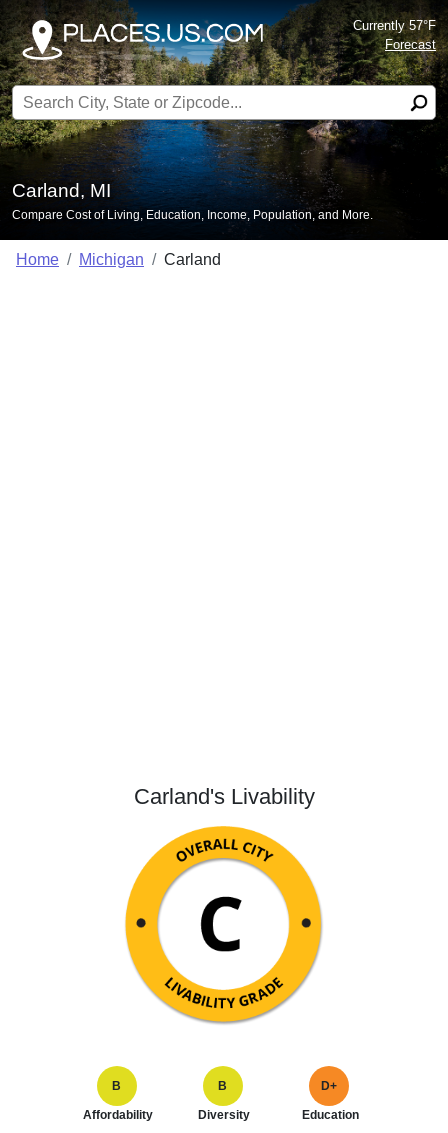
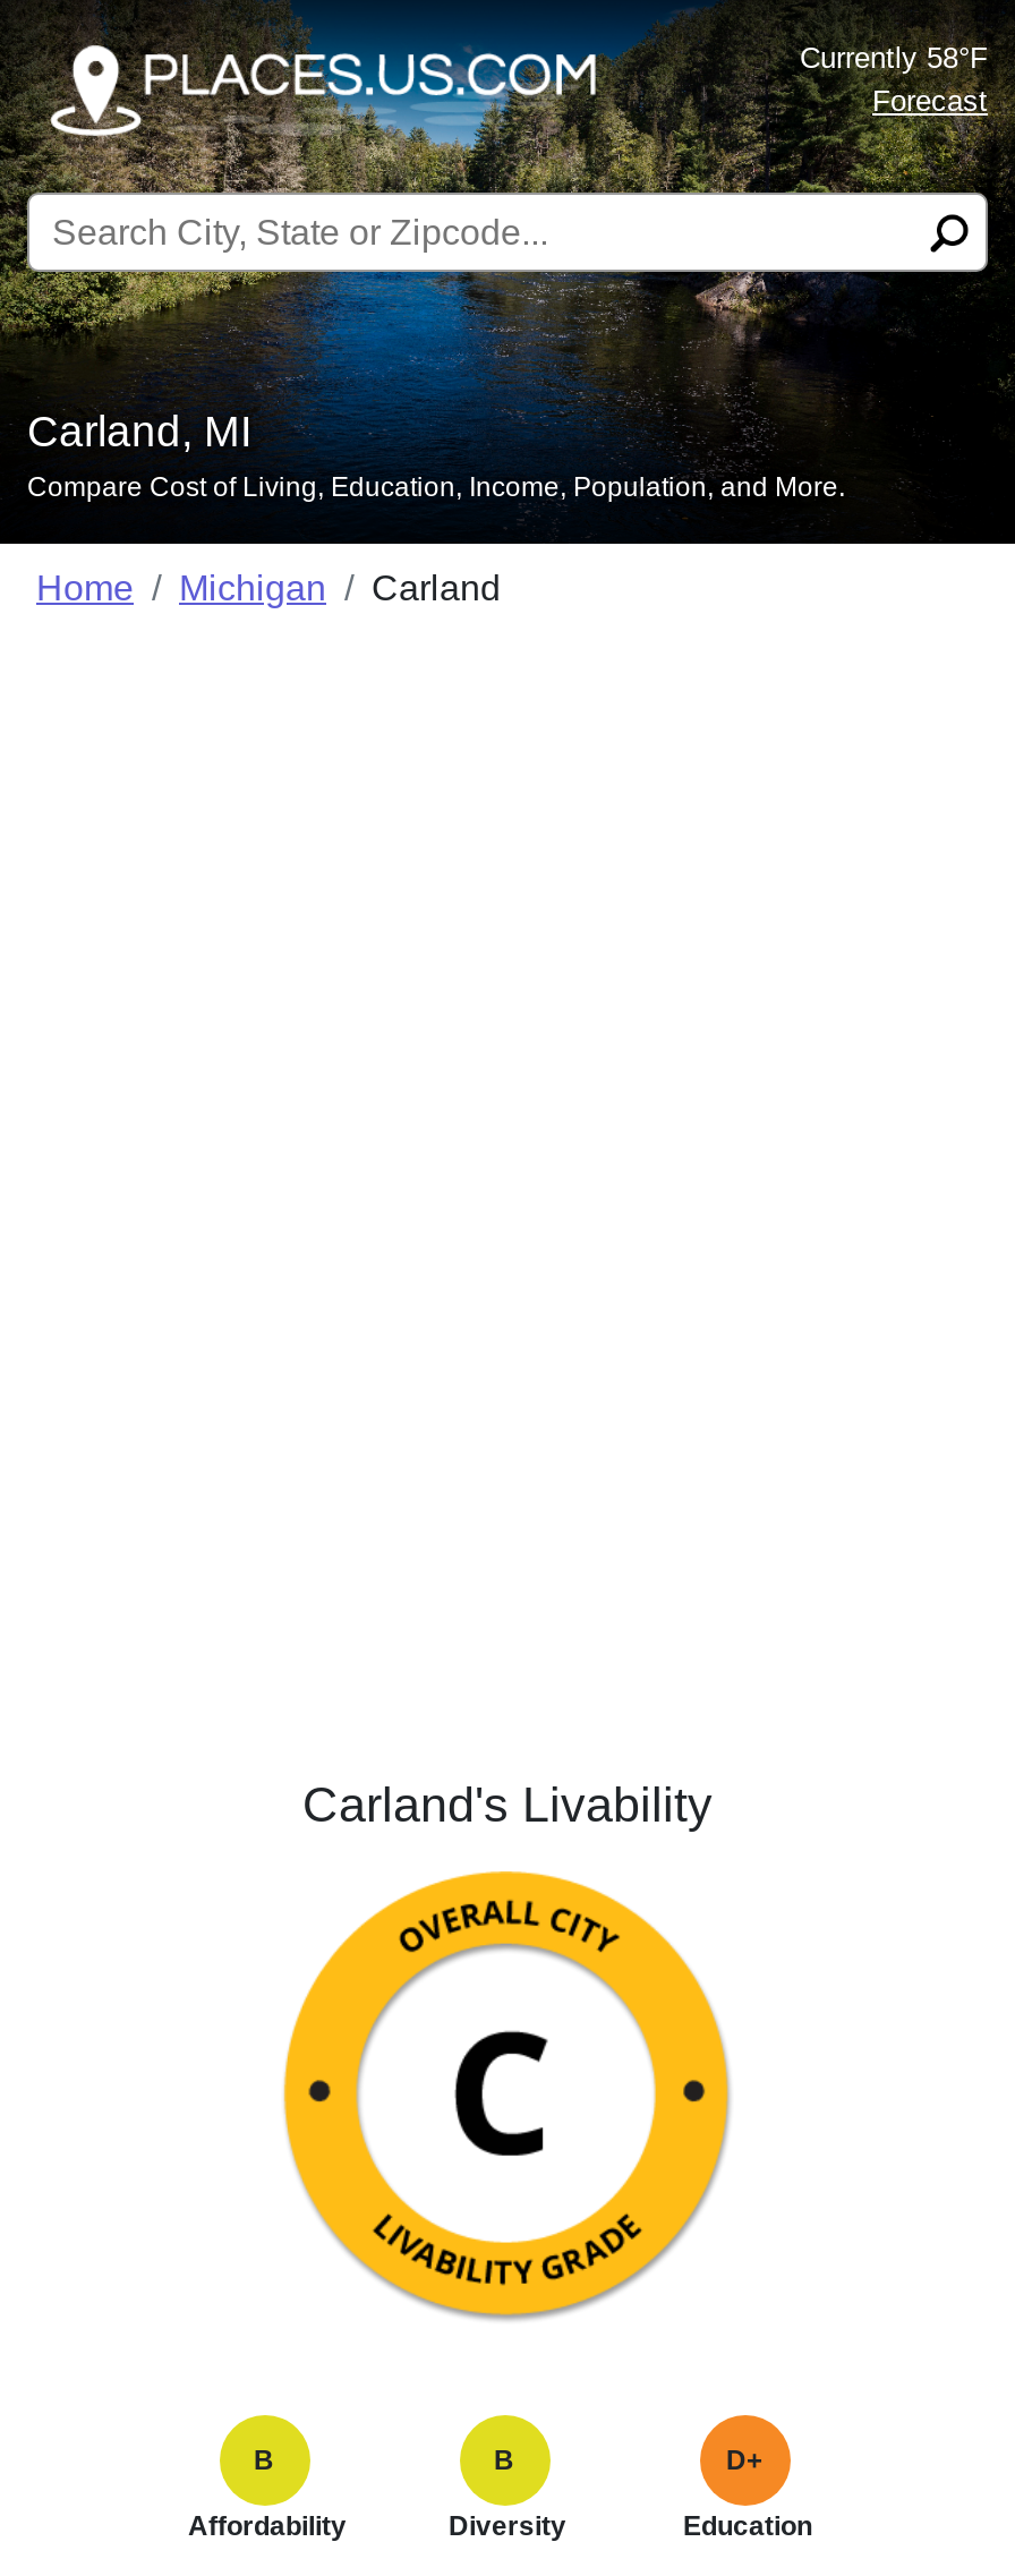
[353,18,436,33] Currently 57°F -> [800,41,988,75] Currently 58°F

